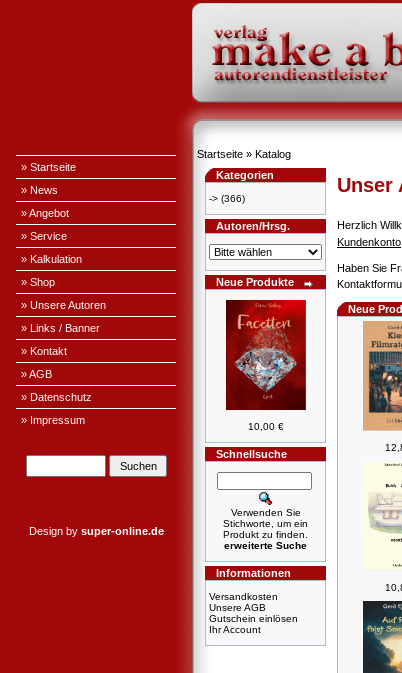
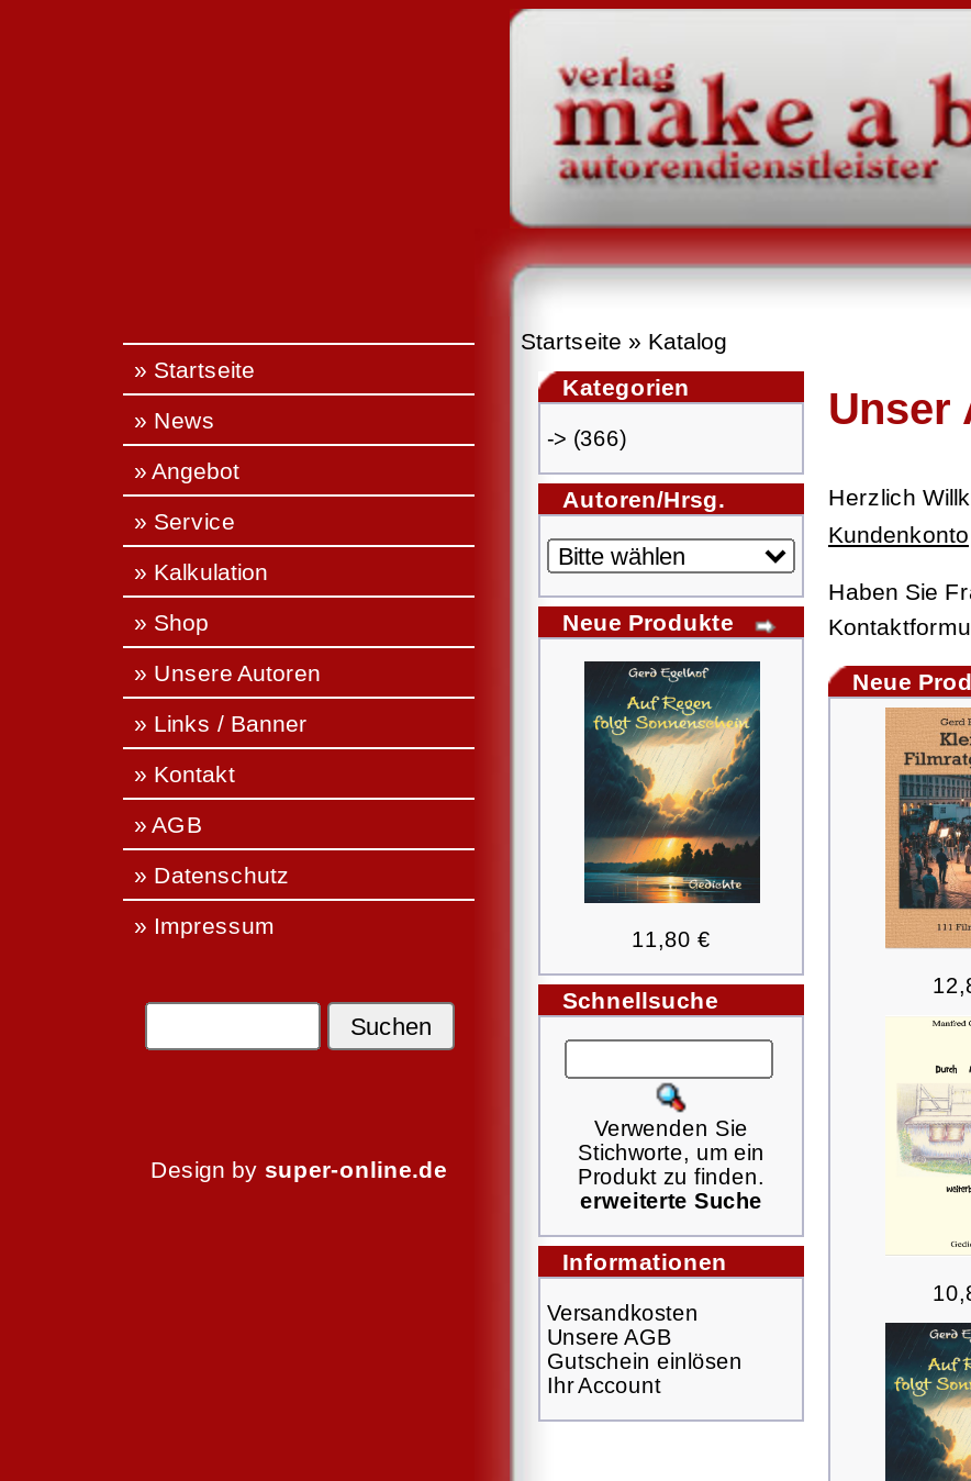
[225,299,307,432] [image] | 10,00 € -> [582,659,762,951] [image] | 11,80 €

